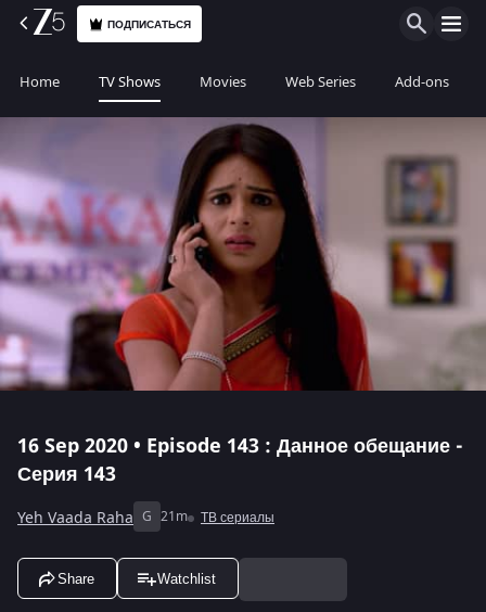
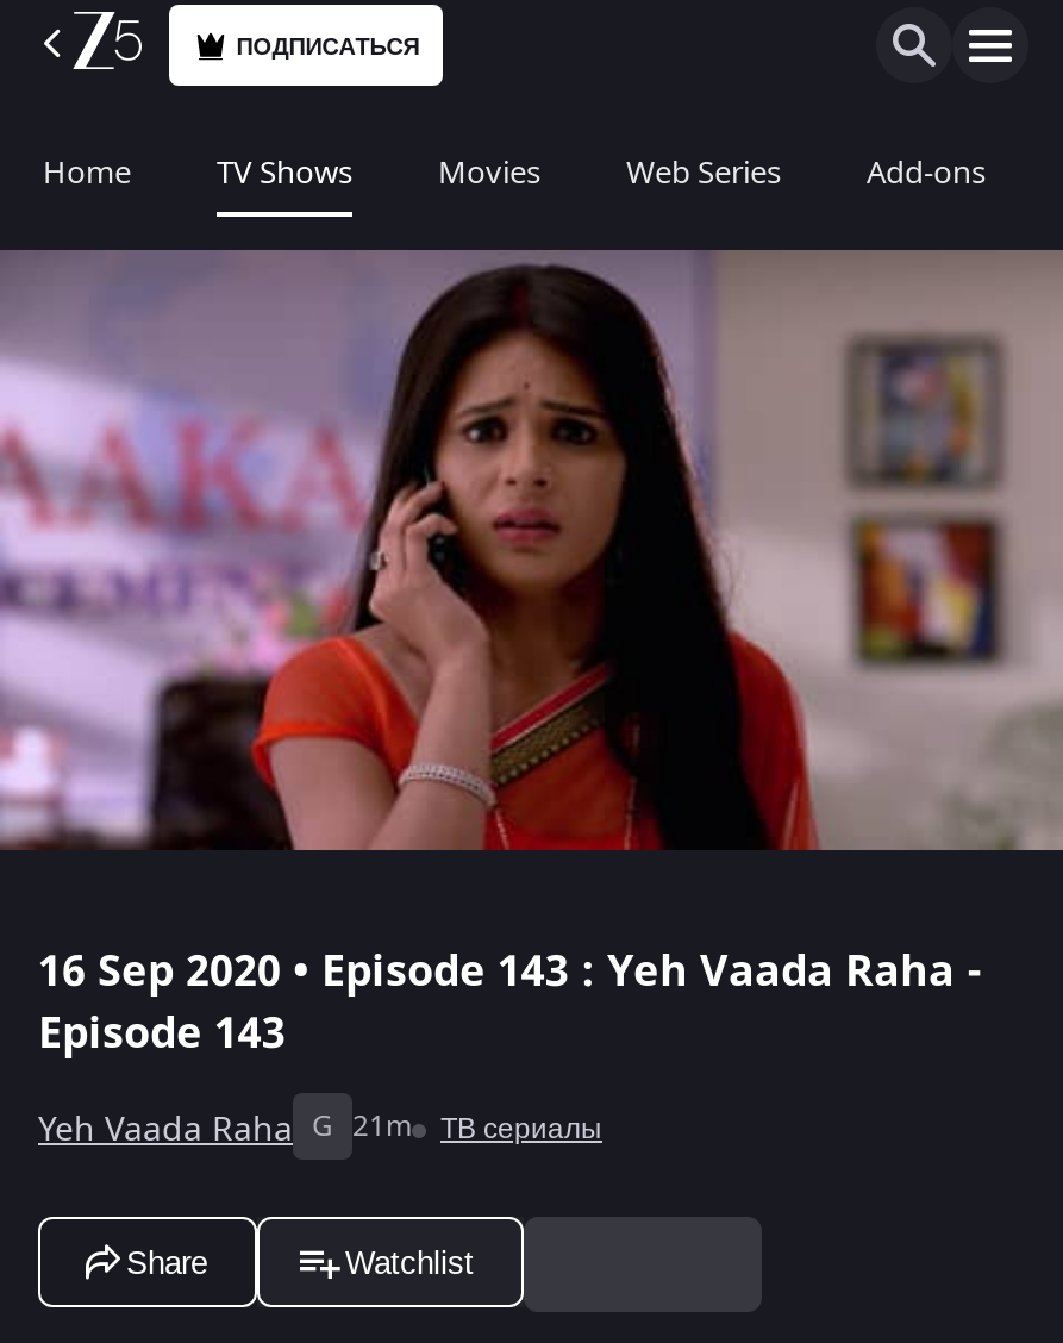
[17,432,463,488] 16 Sep 2020 • Episode 143 : Данное обещание - | Серия 143 -> [38,941,983,1064] 16 Sep 2020 • Episode 143 : Yeh Vaada Raha - | Episode 143

